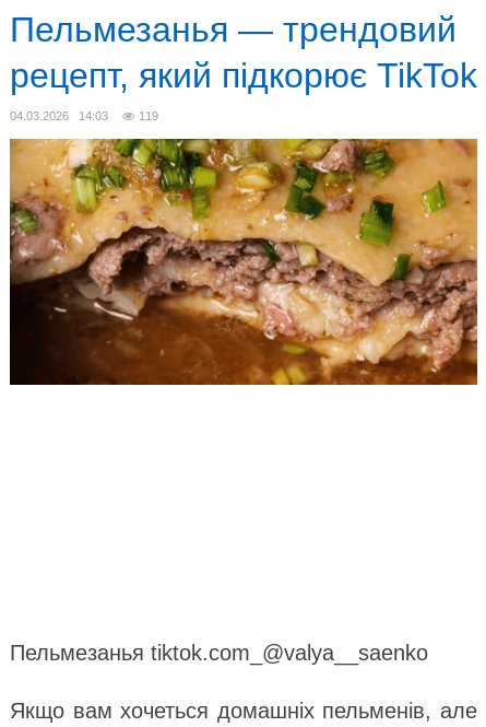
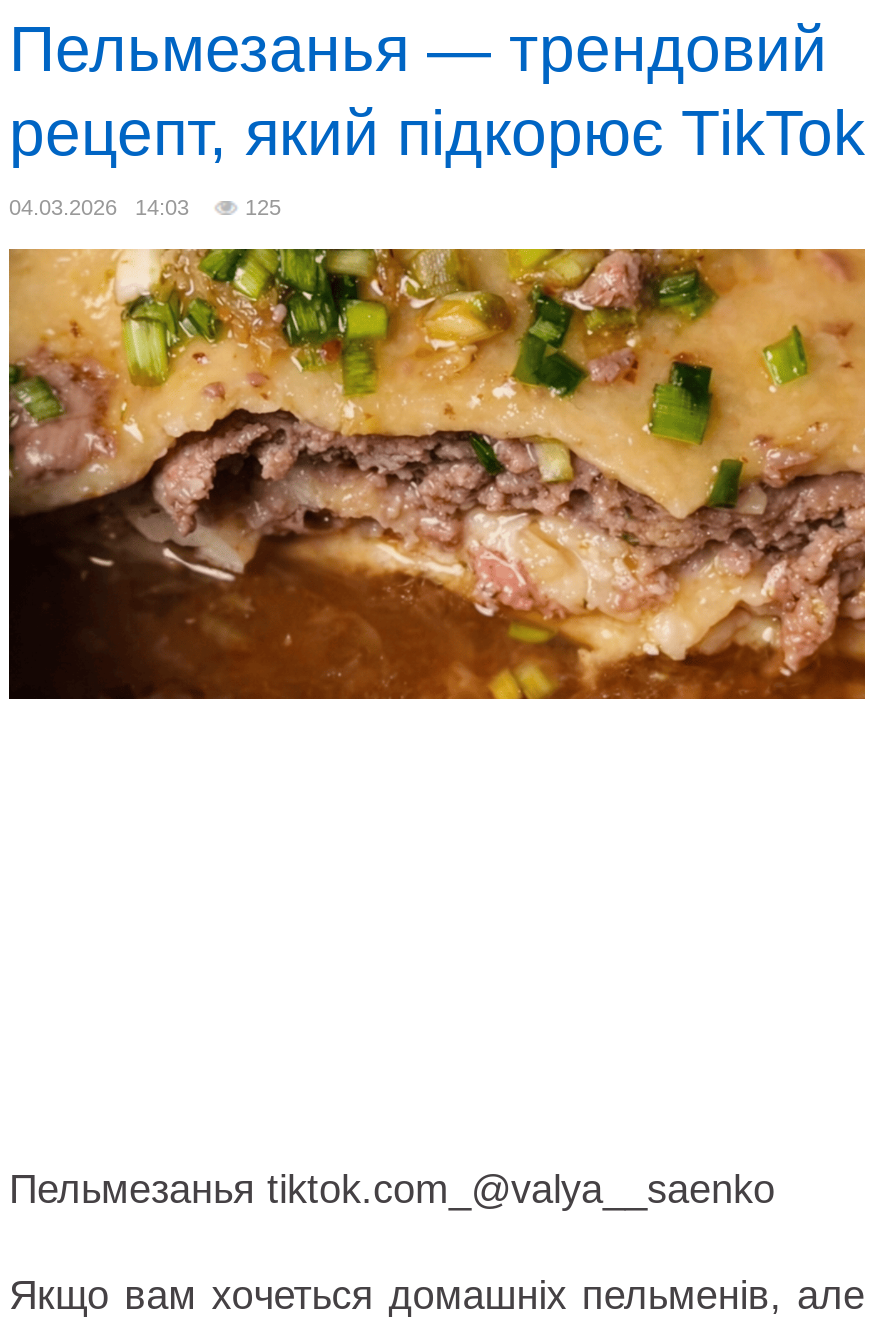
[10,109,158,122] 04.03.2026 14:03 119 -> [9,195,281,219] 04.03.2026 14:03 125

